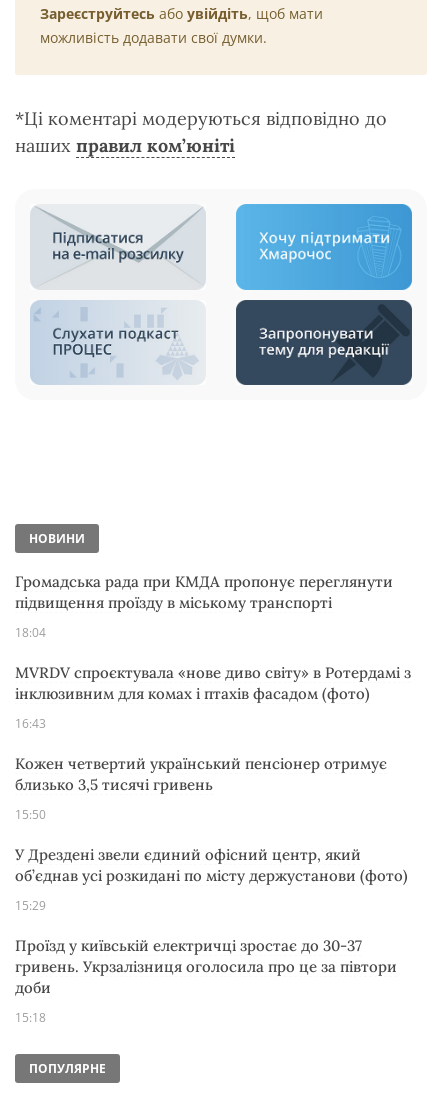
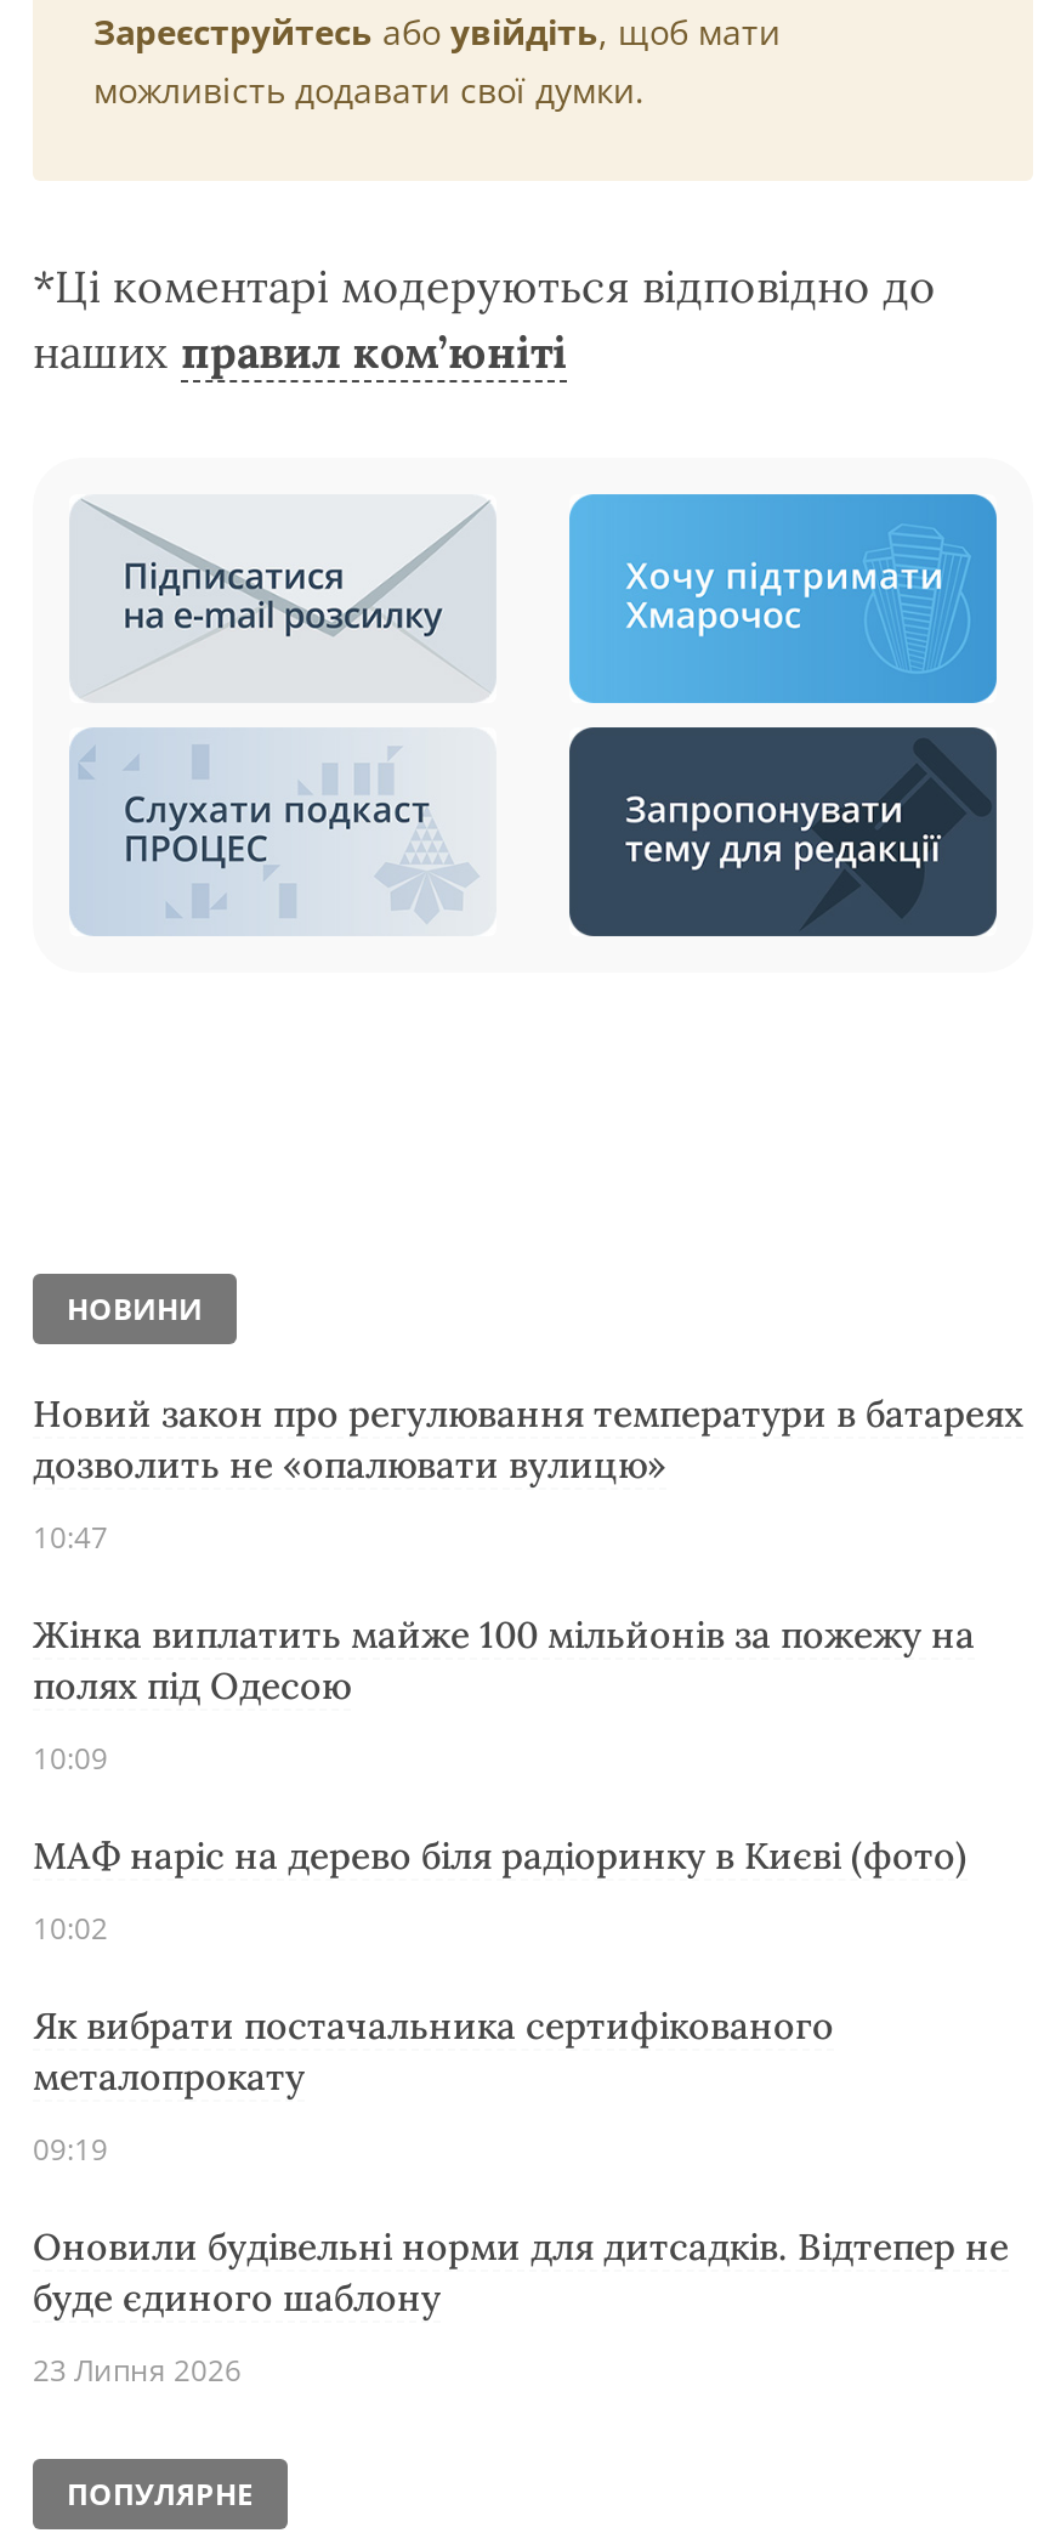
[15,572,393,612] Громадська рада при КМДА пропонує переглянути | підвищення проїзду в міському транспорті -> [33,1390,1023,1487] Новий закон про регулювання температури в батареях | дозволить не «опалювати вулицю»
[15,624,46,641] 18:04 -> [33,1516,108,1558] 10:47
[15,663,411,703] MVRDV спроєктувала «нове диво світу» в Ротердамі з | інклюзивним для комах і птахів фасадом (фото) -> [33,1611,975,1708] Жінка виплатить майже 100 мільйонів за пожежу на | полях під Одесою
[15,715,46,732] 16:43 -> [33,1737,108,1779] 10:09
[15,754,387,794] Кожен четвертий український пенсіонер отримує | близько 3,5 тисячі гривень -> [33,1832,968,1878] МАФ наріс на дерево біля радіоринку в Києві (фото)
[15,806,46,823] 15:50 -> [33,1907,108,1949] 10:02
[15,845,408,885] У Дрездені звели єдиний офісний центр, який | об’єднав усі розкидані по місту держустанови (фото) -> [33,2002,834,2099] Як вибрати постачальника сертифікованого | металопрокату
[15,897,46,914] 15:29 -> [33,2128,108,2170] 09:19
[15,936,397,997] Проїзд у київській електричці зростає до 30-37 | гривень. Укрзалізниця оголосила про це за півтори | доби -> [33,2223,1009,2320] Оновили будівельні норми для дитсадків. Відтепер не | буде єдиного шаблону
[15,1009,46,1026] 15:18 -> [33,2349,242,2391] 23 Липня 2026

